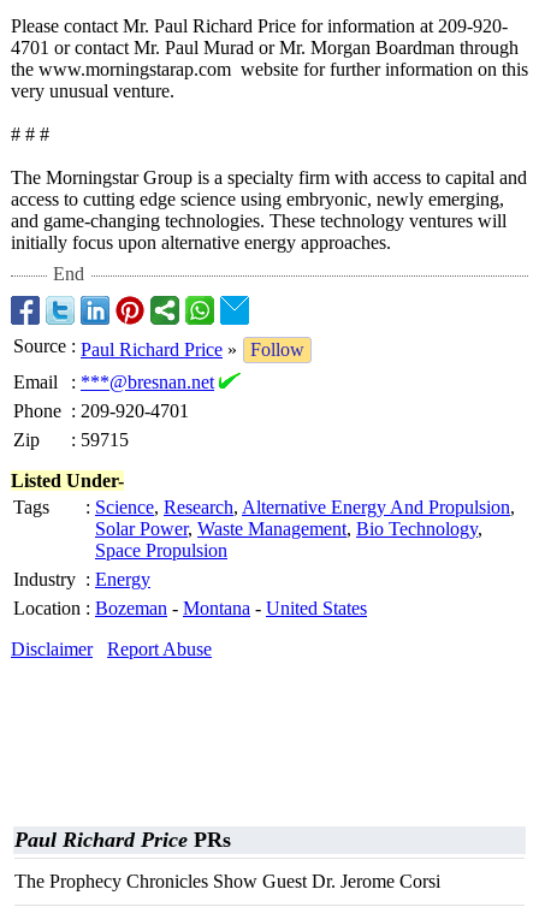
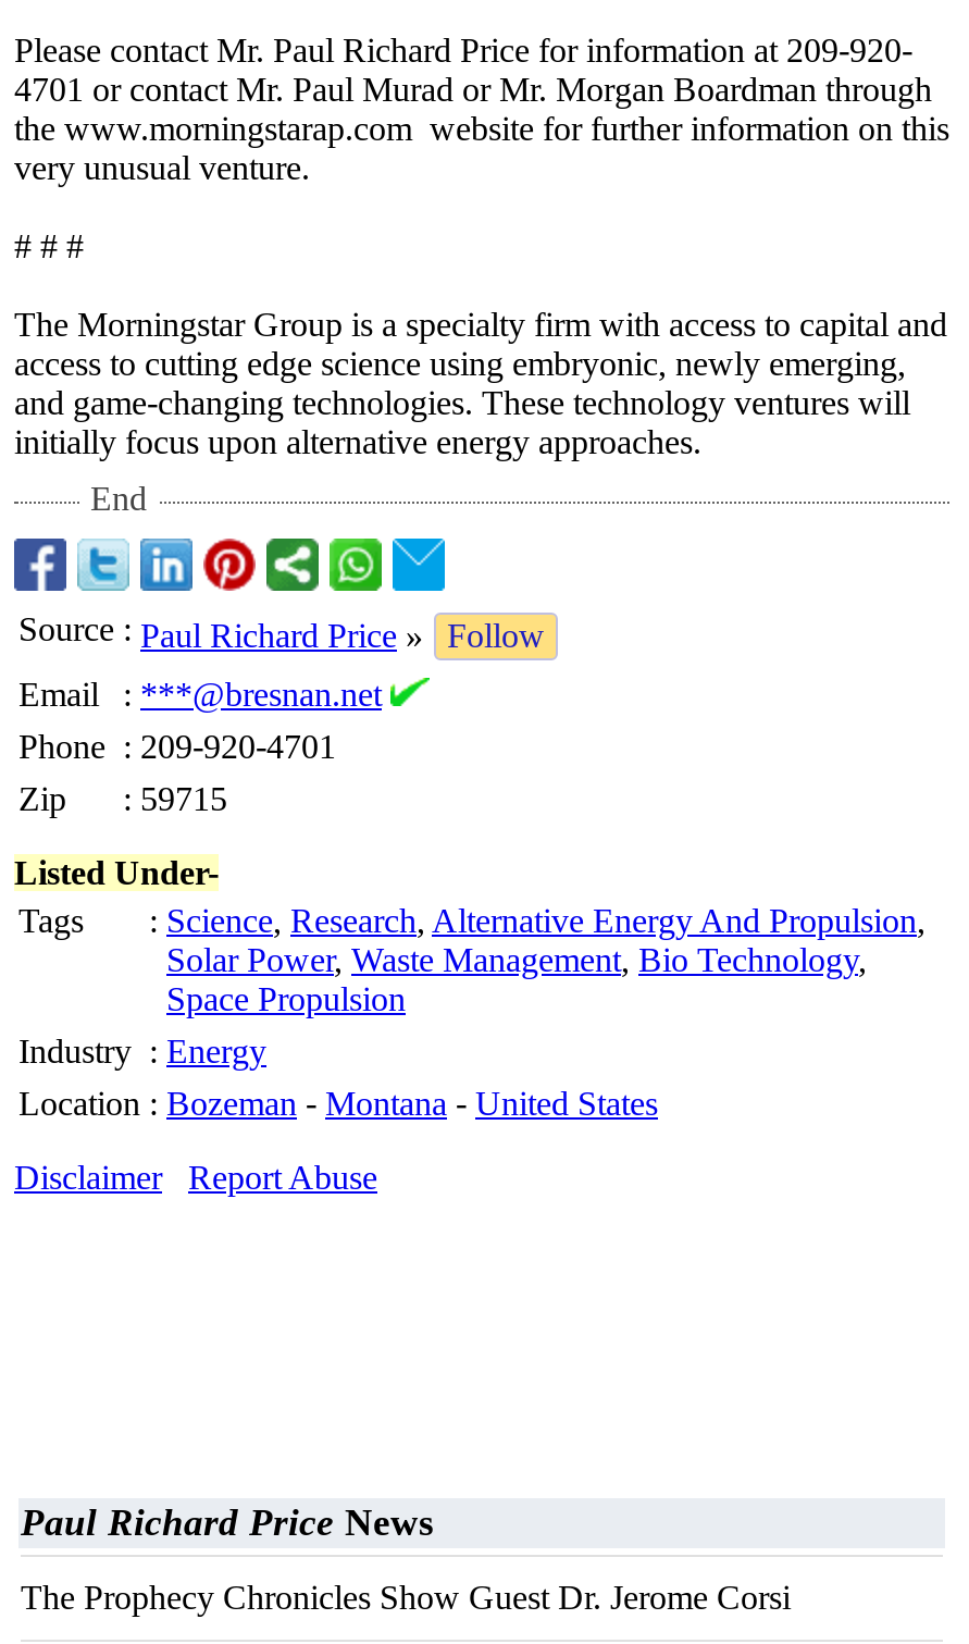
[14,828,231,852] Paul Richard Price PRs -> [21,1500,434,1544] Paul Richard Price News

